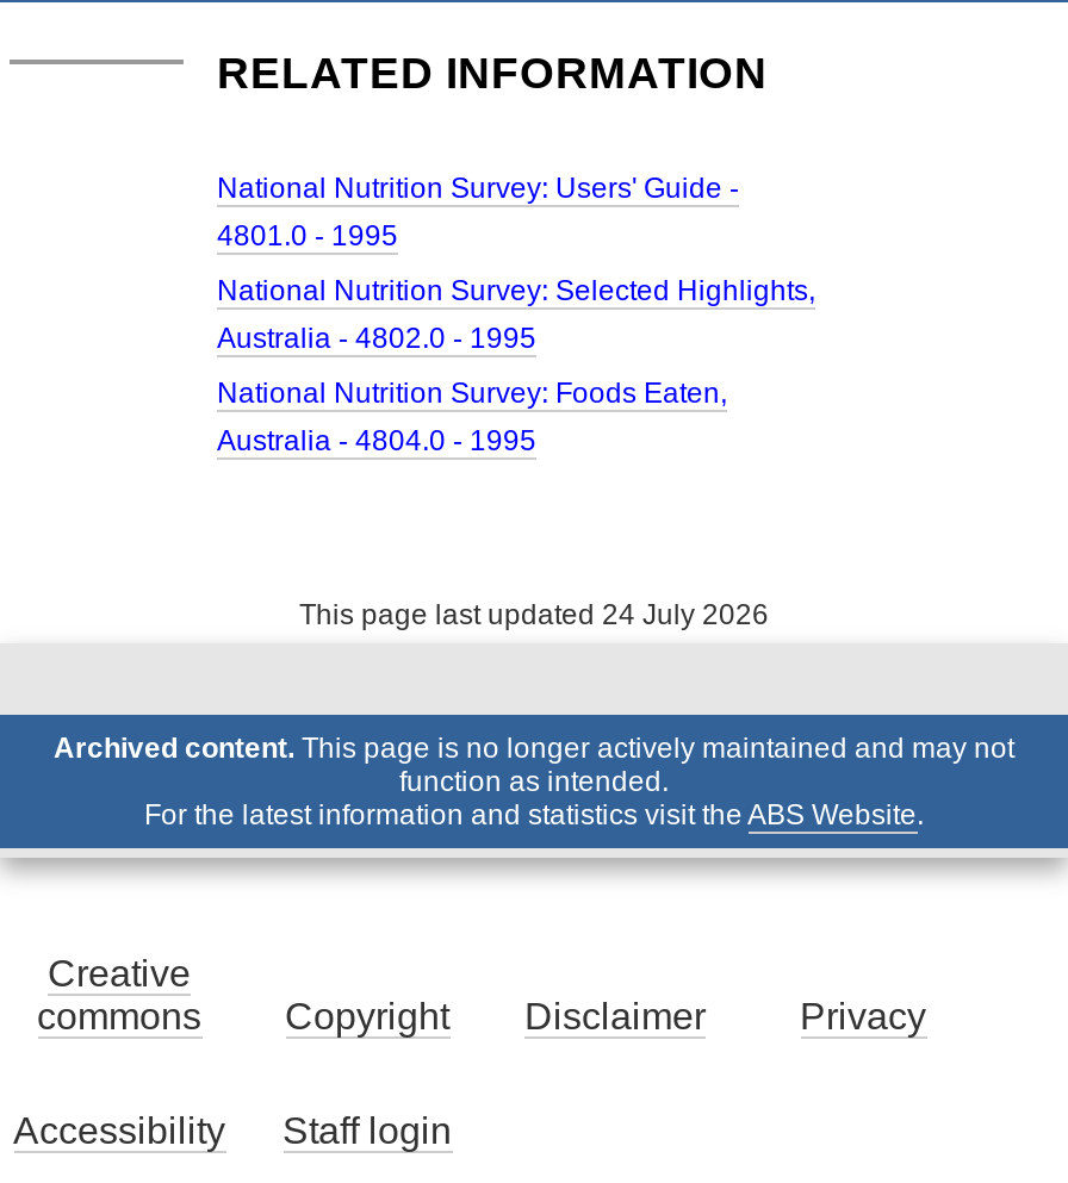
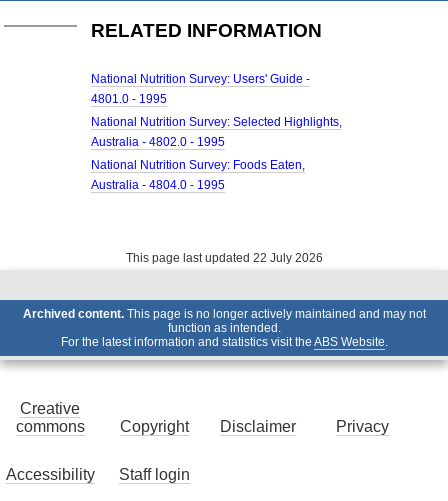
[299,598,769,631] This page last updated 24 July 2026 -> [125,251,322,265] This page last updated 22 July 2026

